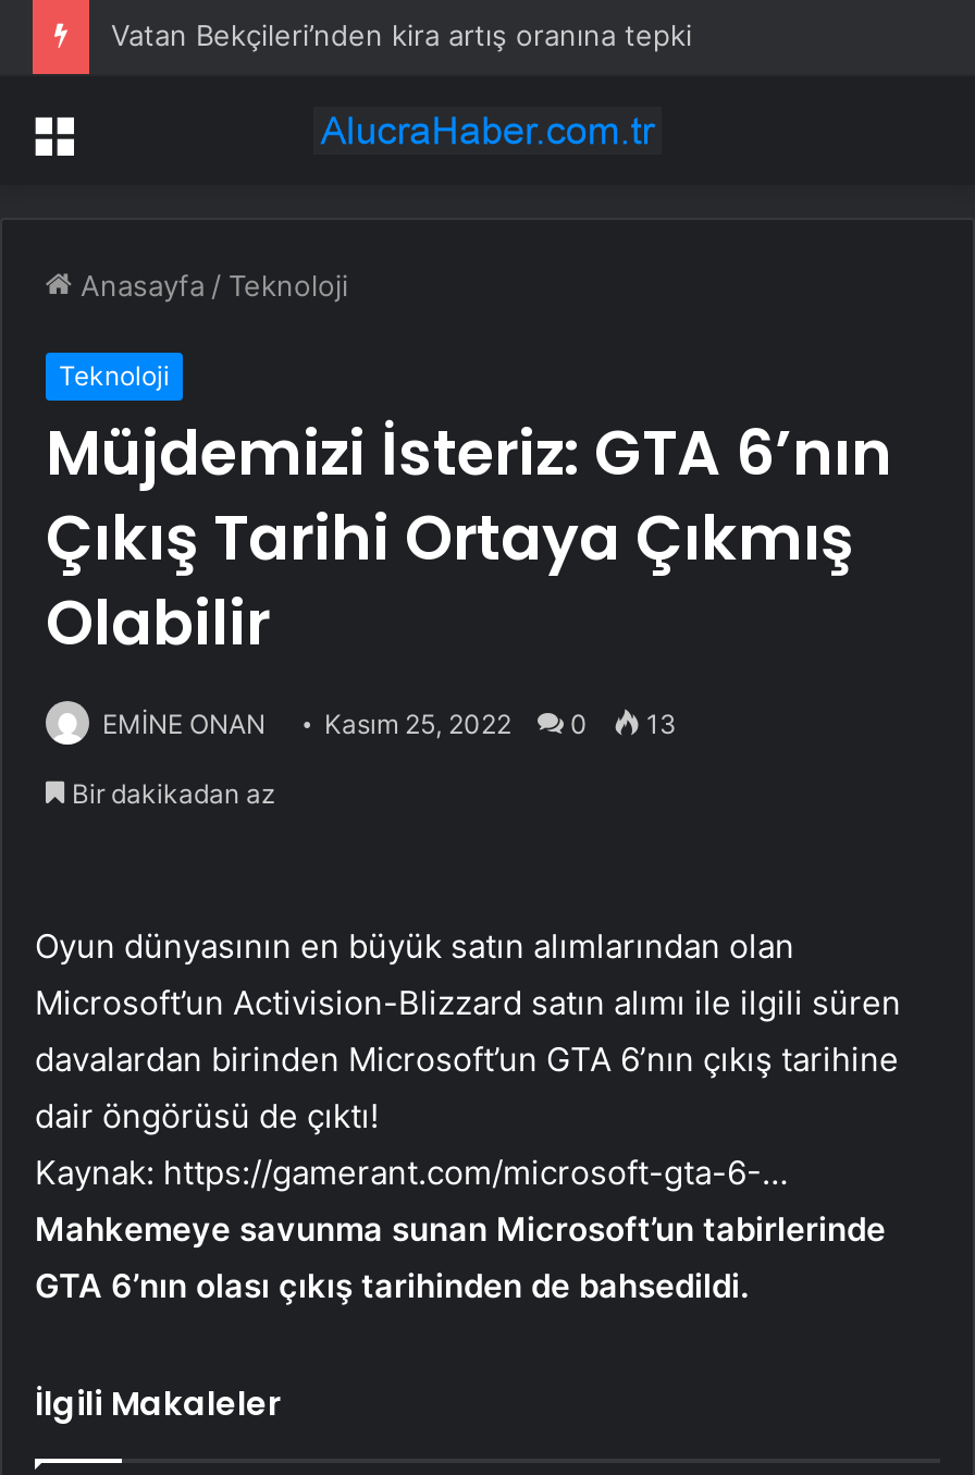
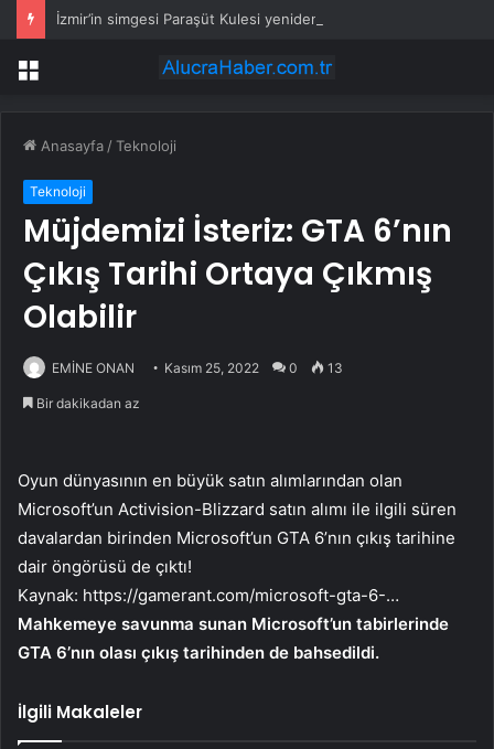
[111,17,692,52] Vatan Bekçileri’nden kira artış oranına tepki -> [56,10,420,28] İzmir’in simgesi Paraşüt Kulesi yeniden ayağa kalkıyor

